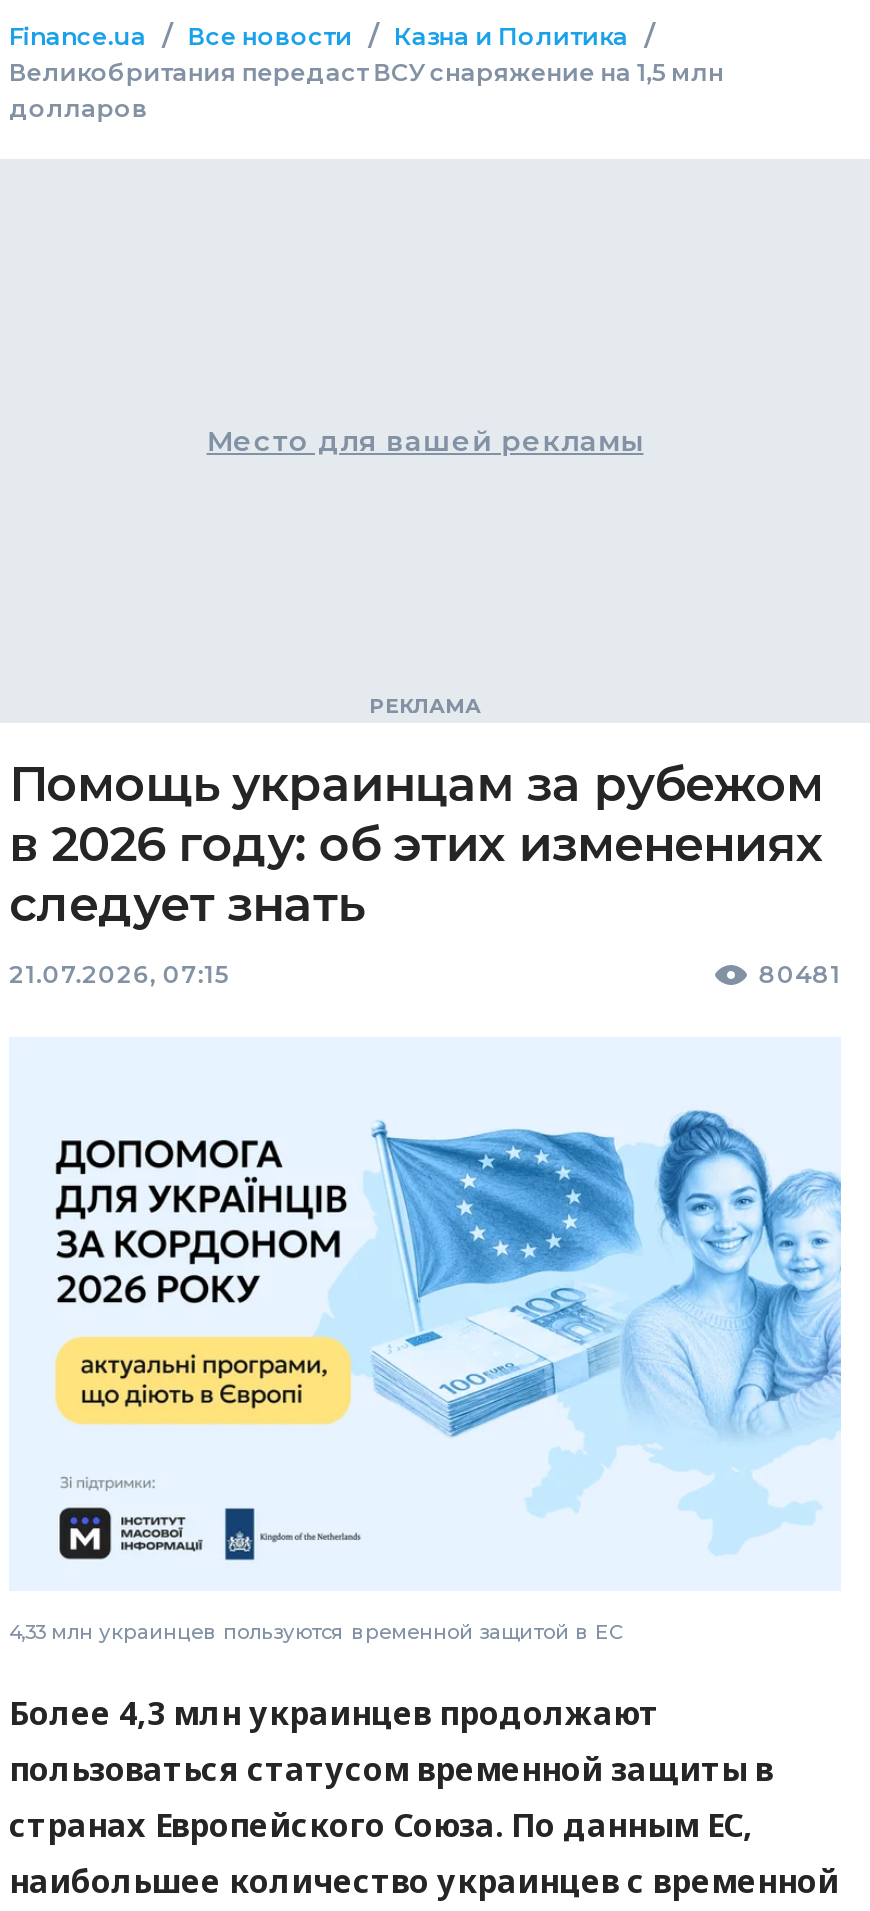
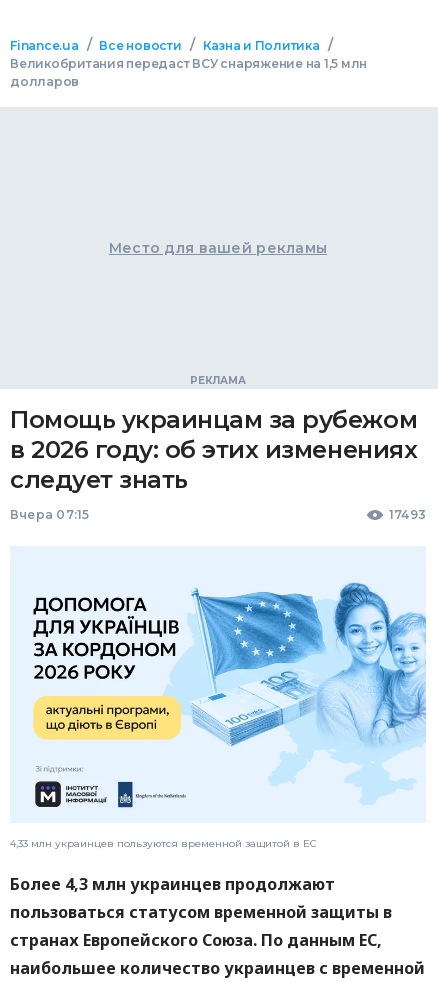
[9,959,841,989] 21.07.2026, 07:15 | 80481 -> [10,507,426,522] Вчера 07:15 | 17493

